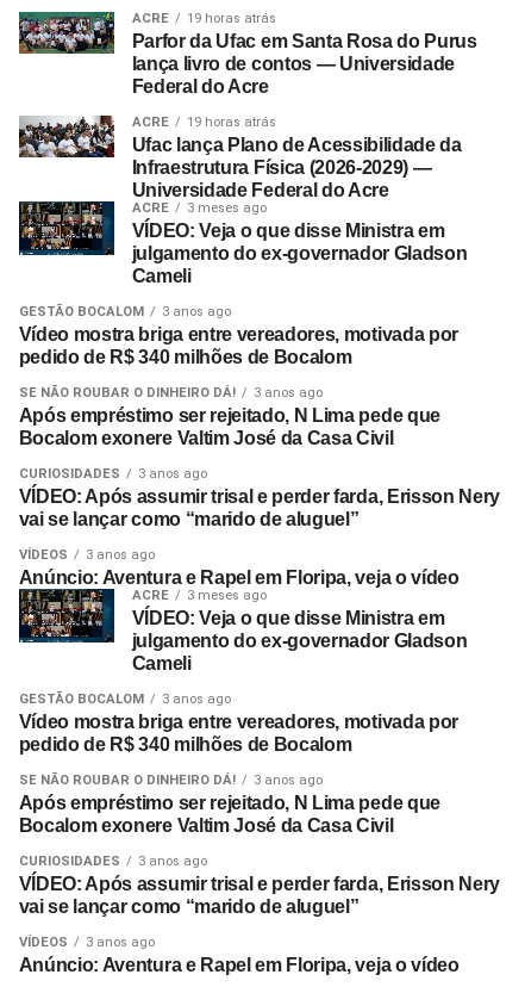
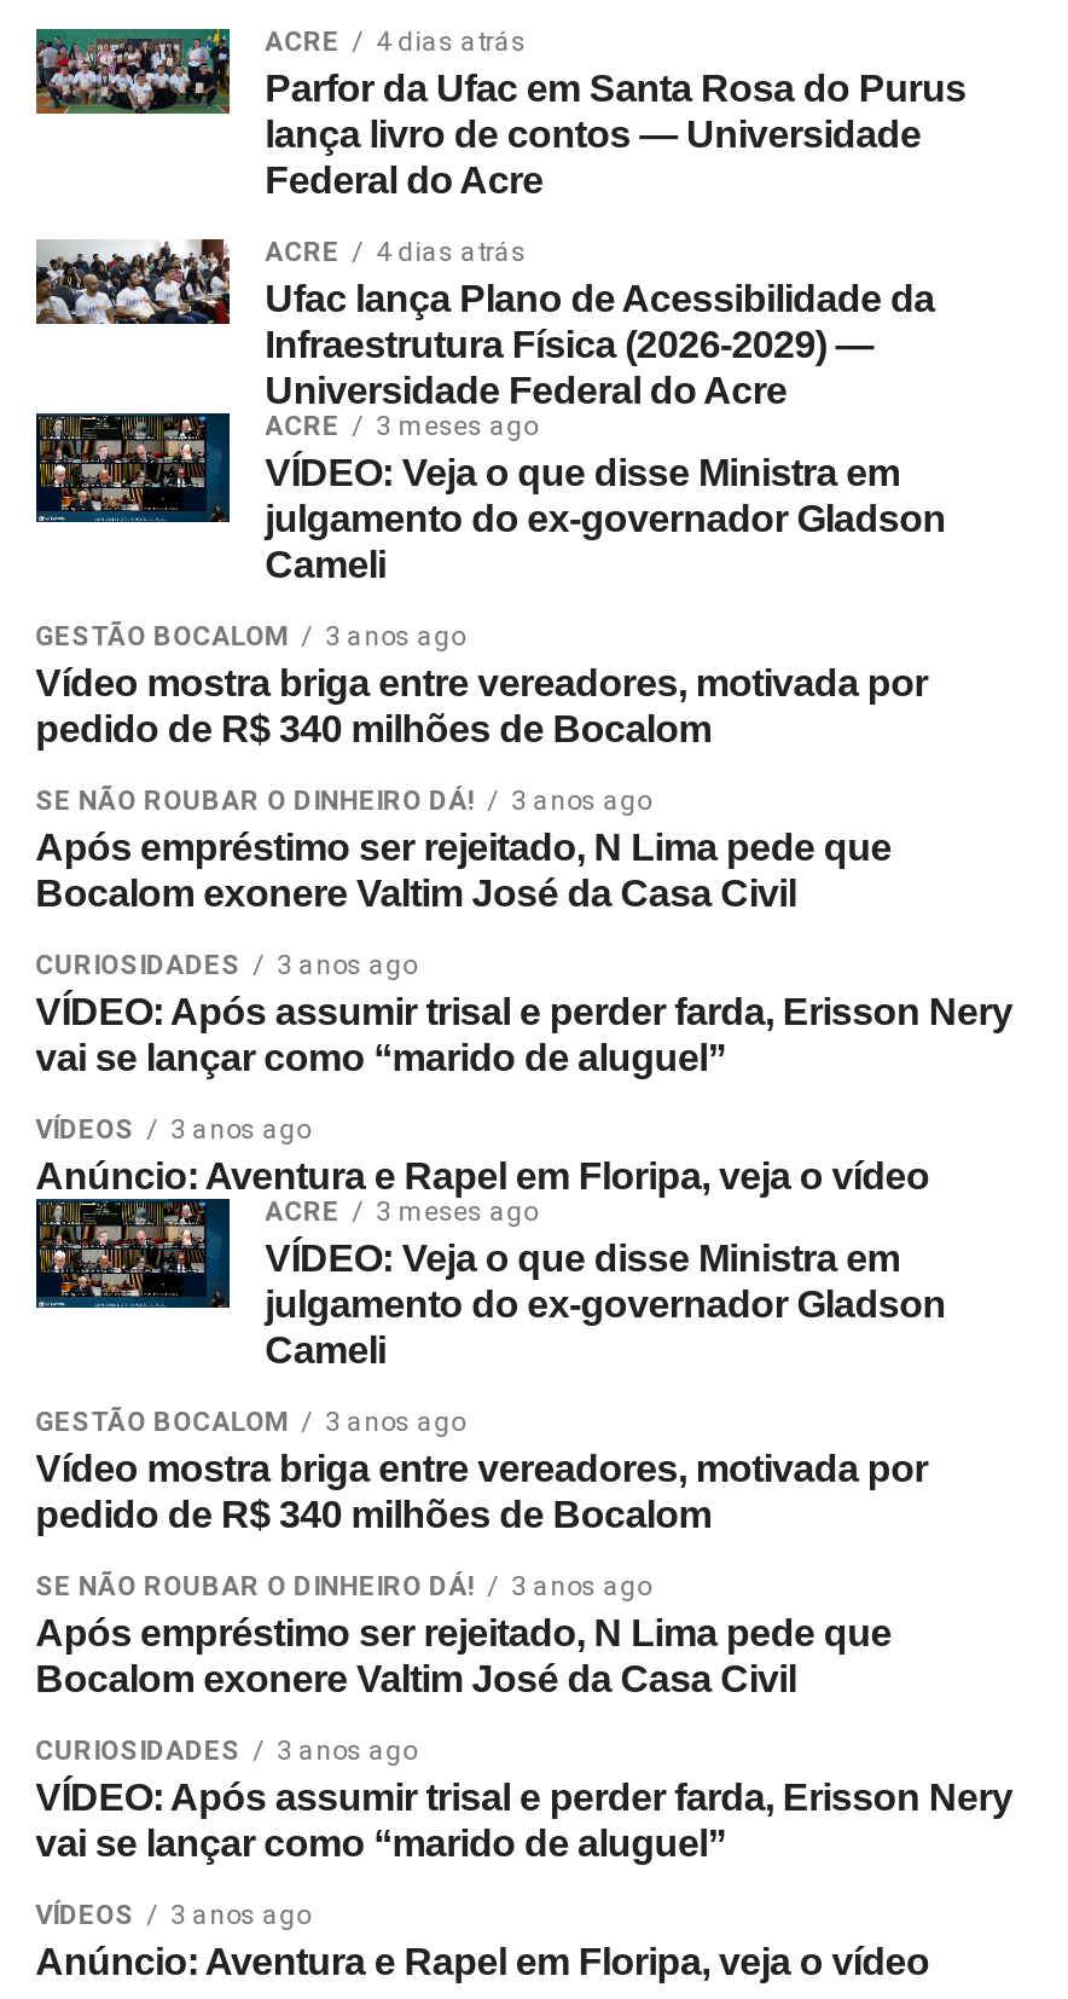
[132,11,276,26] ACRE 19 horas atrás -> [265,27,526,58] ACRE 4 dias atrás
[132,114,276,130] ACRE 19 horas atrás -> [265,237,526,268] ACRE 4 dias atrás

